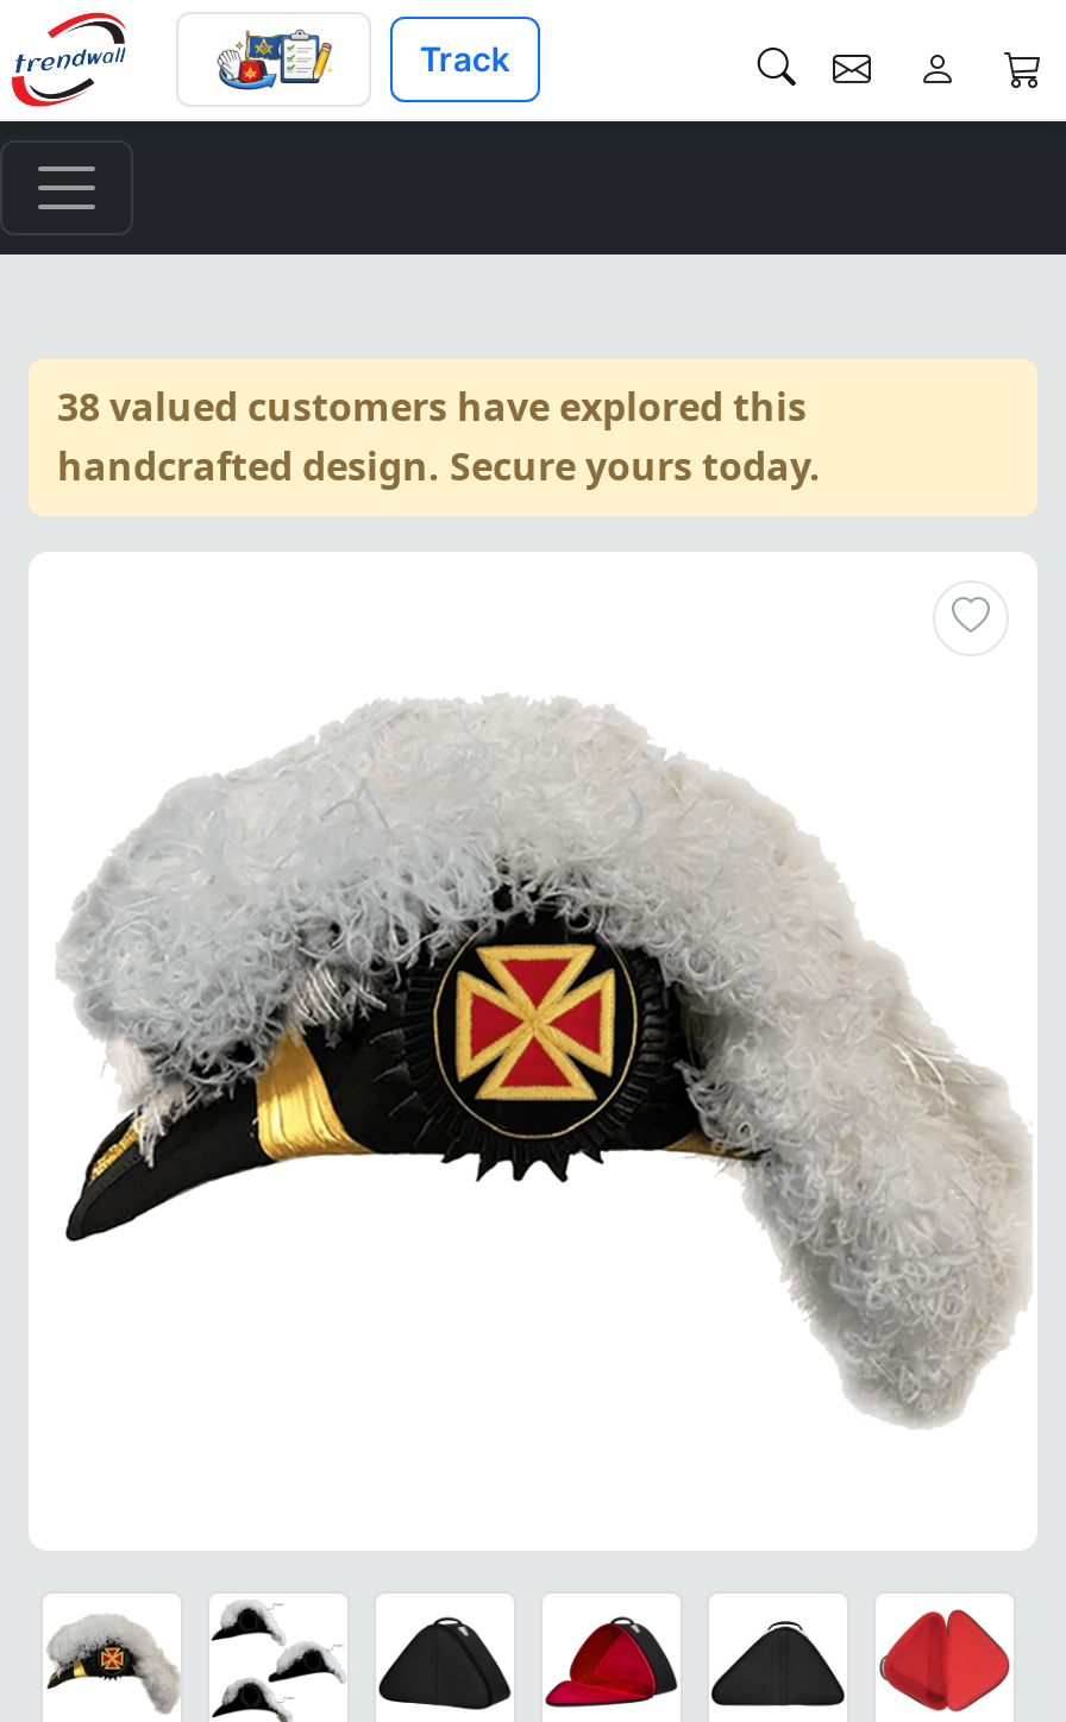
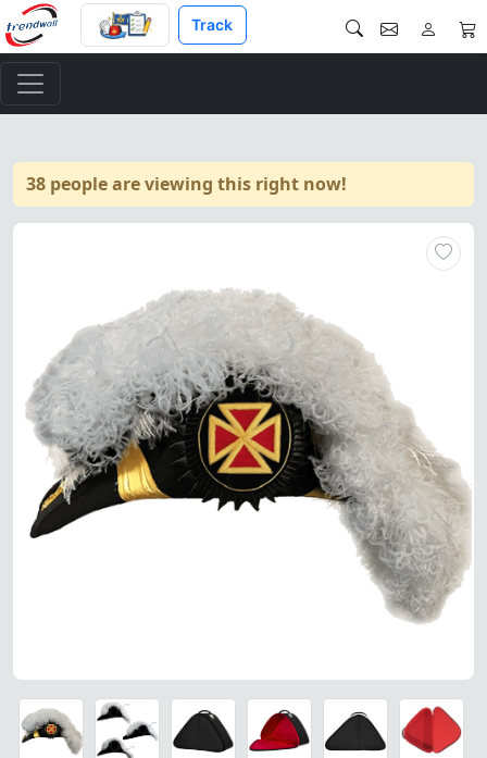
[57,380,821,491] 38 valued customers have explored this | handcrafted design. Secure yours today. -> [26,171,347,195] 38 people are viewing this right now!

